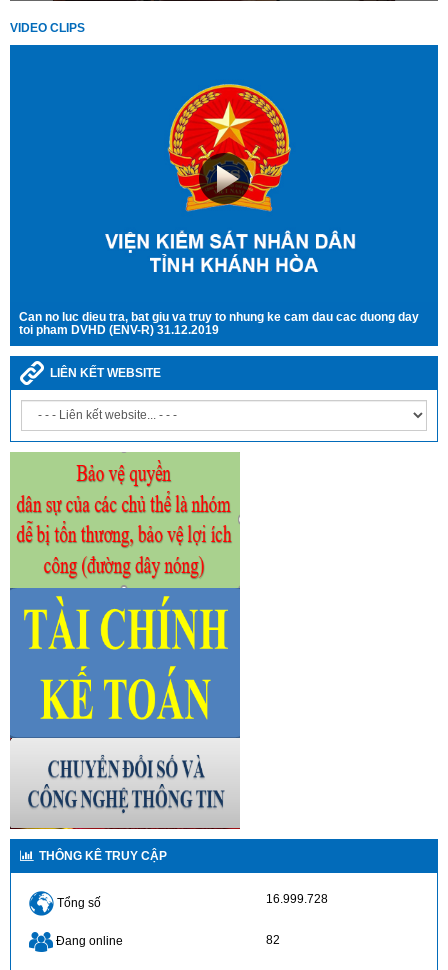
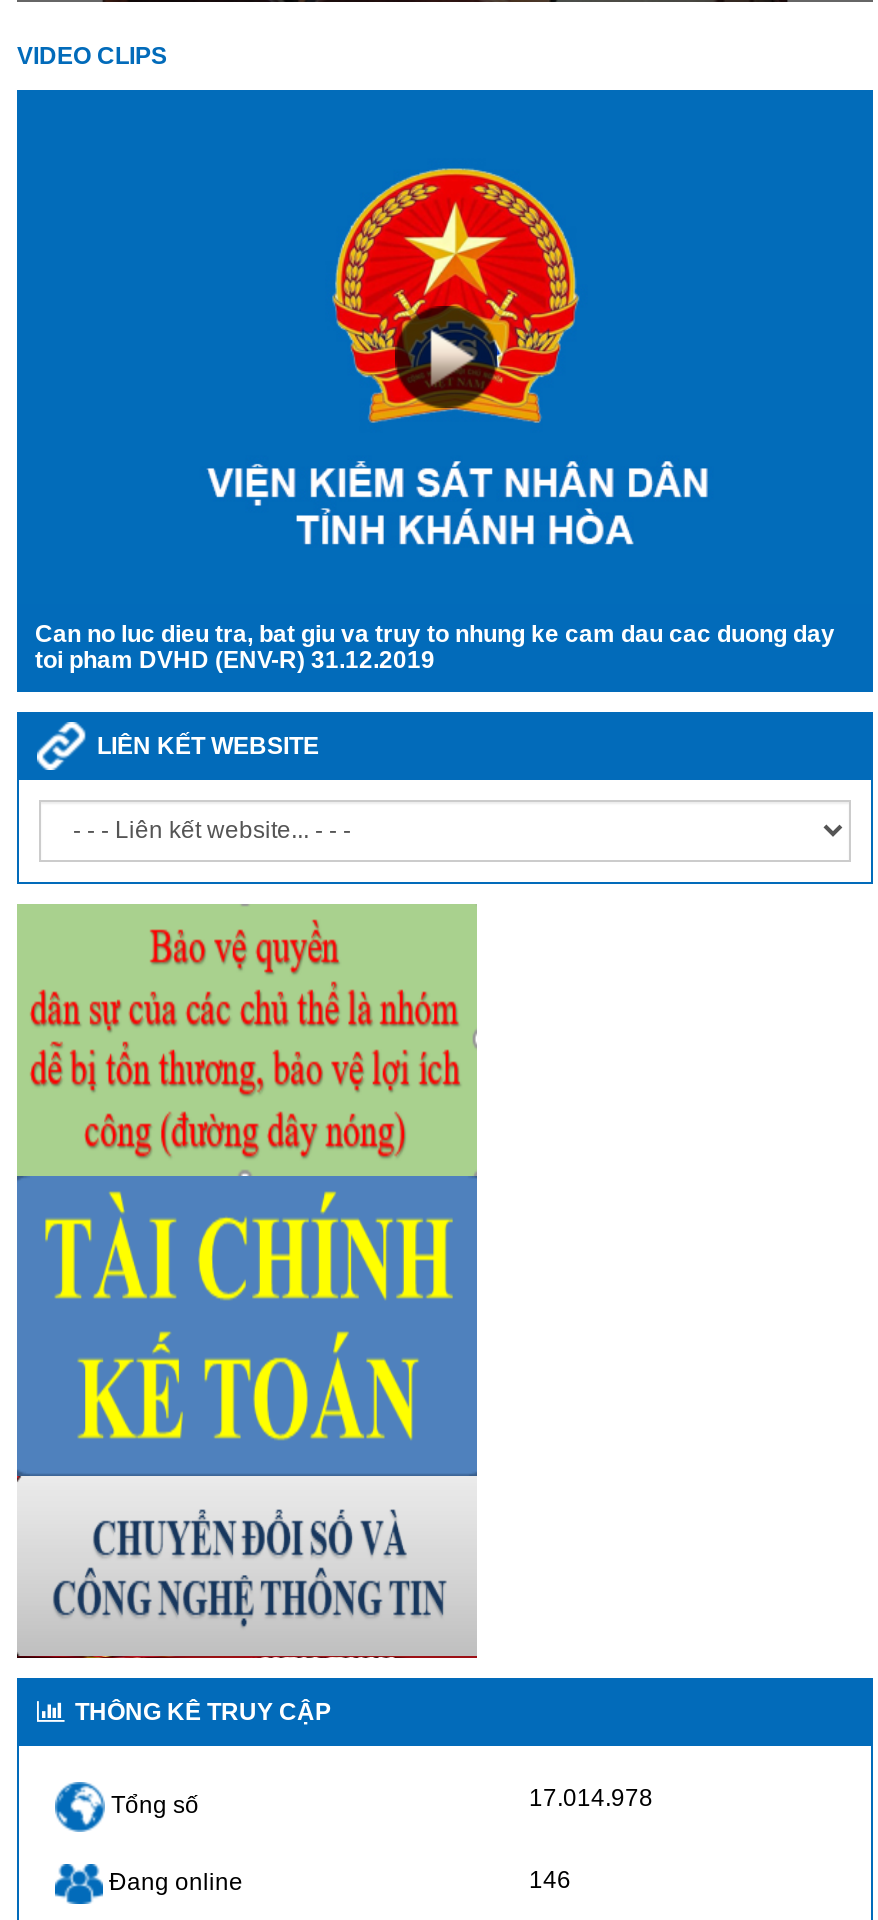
[266,892,328,906] 16.999.728 -> [529,1784,653,1812] 17.014.978
[266,933,280,947] 82 -> [529,1866,571,1894] 146

